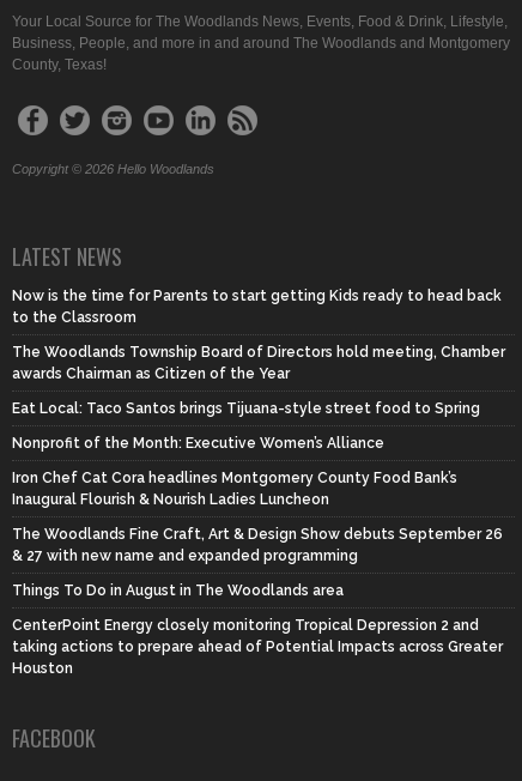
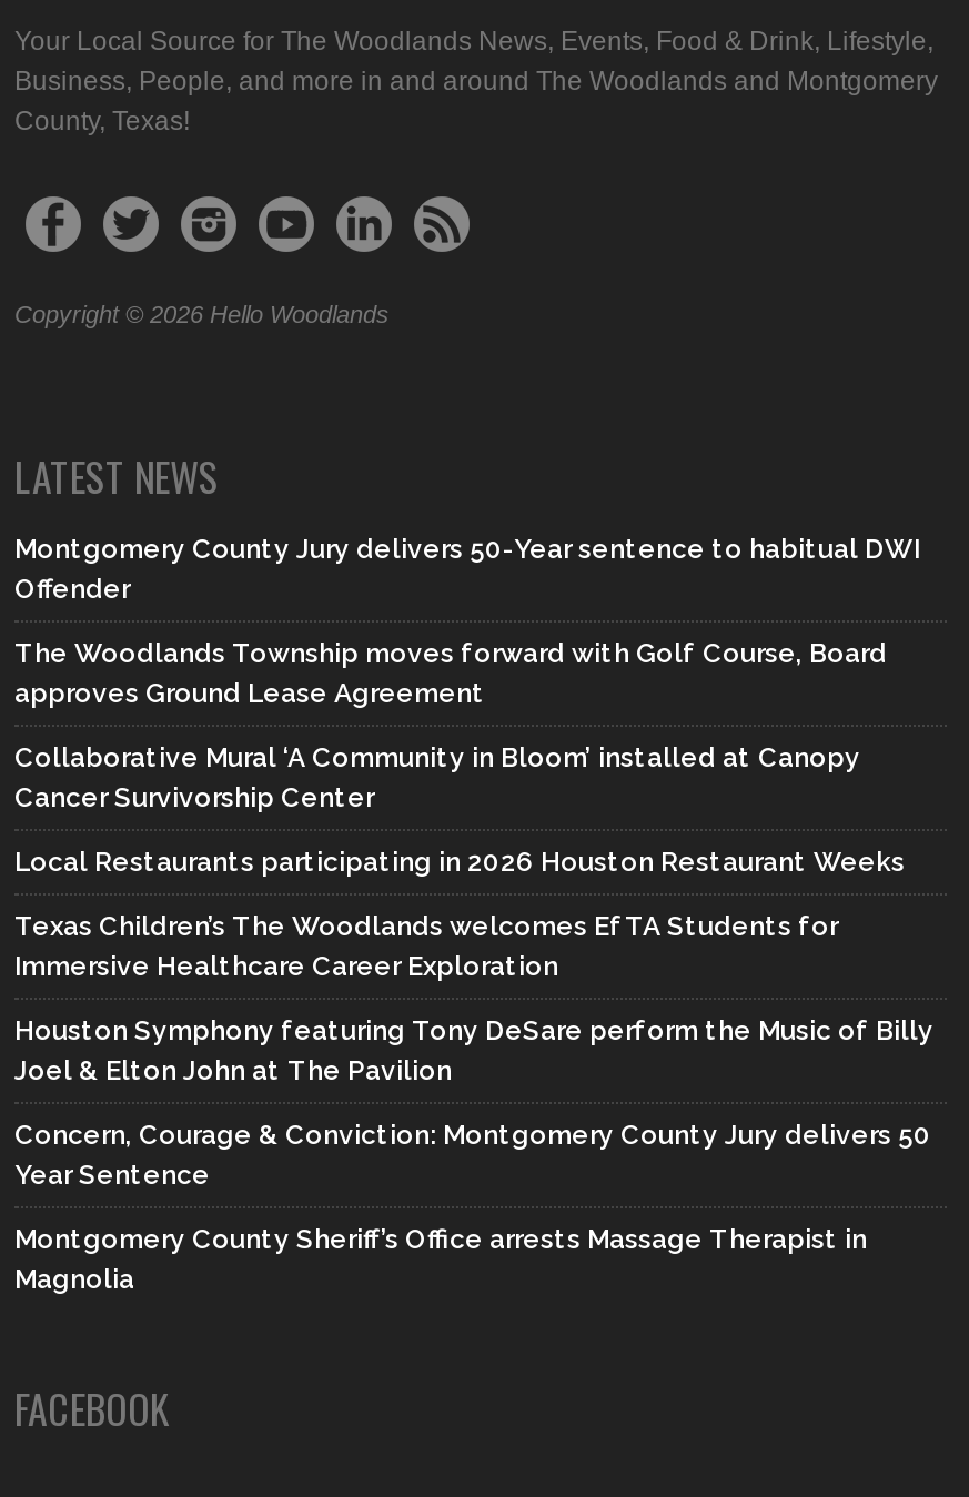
[12,287,502,325] Now is the time for Parents to start getting Kids ready to head back | to the Classroom -> [14,533,920,604] Montgomery County Jury delivers 50-Year sentence to habitual DWI | Offender
[12,343,505,382] The Woodlands Township Board of Directors hold meeting, Chamber | awards Chairman as Citizen of the Year -> [14,637,887,708] The Woodlands Township moves forward with Golf Course, Board | approves Ground Lease Agreement
[12,400,480,416] Eat Local: Taco Santos brings Tijuana-style street food to Spring -> [14,742,860,813] Collaborative Mural ‘A Community in Bloom’ installed at Canopy | Cancer Survivorship Center
[12,434,384,451] Nonprofit of the Month: Executive Women’s Alliance -> [14,846,905,877] Local Restaurants participating in 2026 Houston Restaurant Weeks
[12,469,457,508] Iron Chef Cat Cora headlines Montgomery County Food Bank’s | Inaugural Flourish & Nourish Ladies Luncheon -> [14,910,838,981] Texas Children’s The Woodlands welcomes EfTA Students for | Immersive Healthcare Career Exploration
[12,525,503,564] The Woodlands Fine Craft, Art & Design Show debuts September 26 | & 27 with new name and expanded programming -> [14,1015,933,1086] Houston Symphony featuring Tony DeSare perform the Music of Billy | Joel & Elton John at The Pavilion
[12,582,344,599] Things To Do in August in The Woodlands area -> [14,1119,931,1190] Concern, Courage & Conviction: Montgomery County Jury delivers 50 | Year Sentence
[12,617,503,676] CenterPoint Energy closely monitoring Tropical Depression 2 and | taking actions to prepare ahead of Potential Impacts across Greater | Houston -> [14,1223,867,1294] Montgomery County Sheriff’s Office arrests Massage Therapist in | Magnolia

